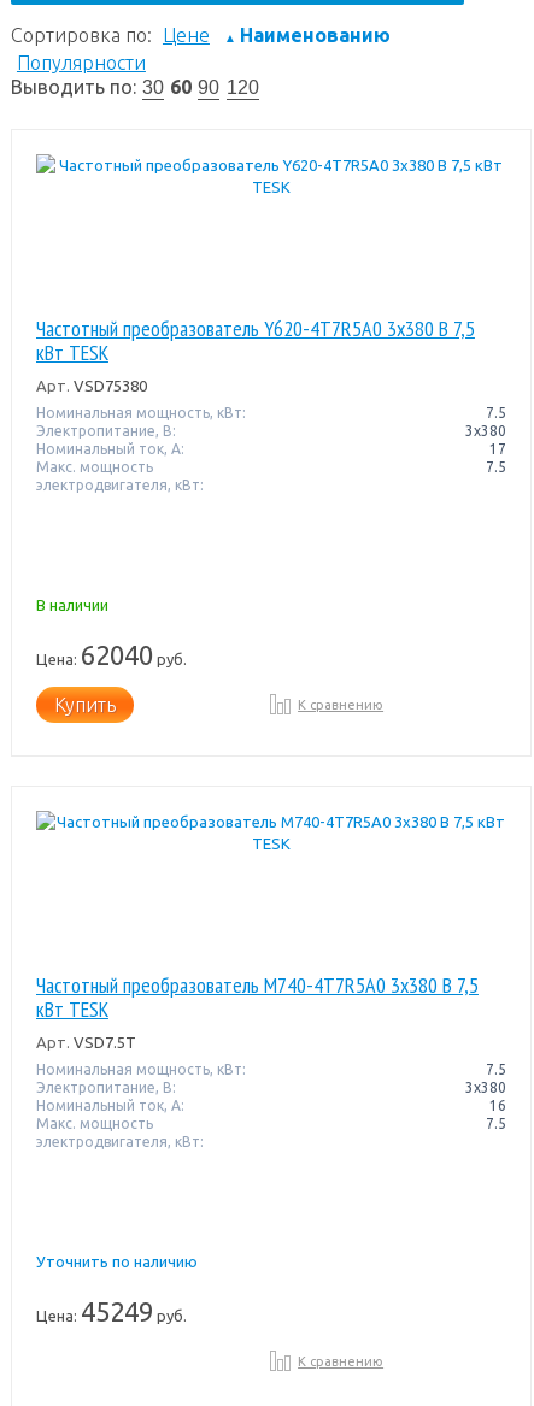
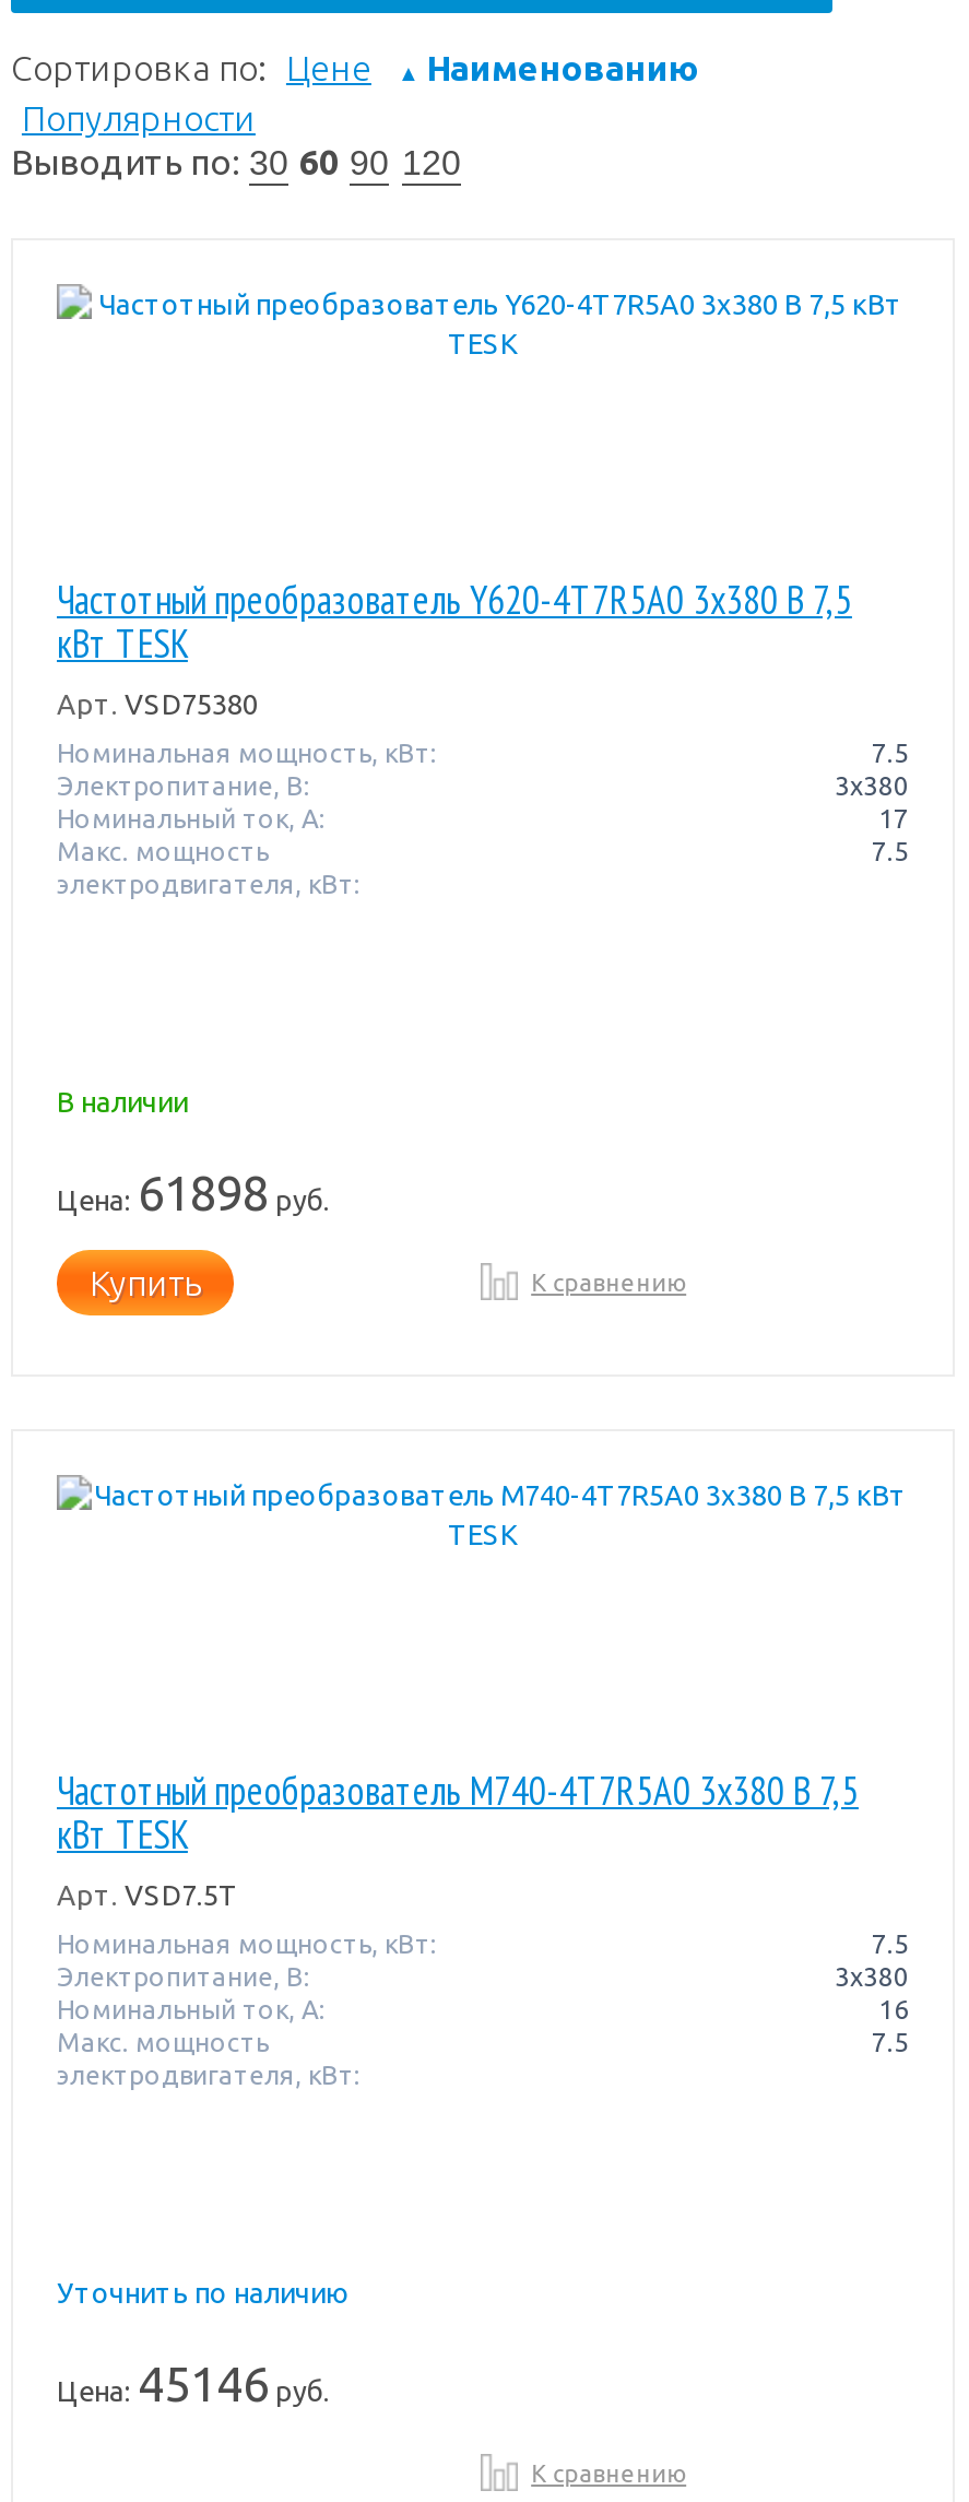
[36,639,187,670] Цена: 62040 руб. -> [57,1164,330,1219] Цена: 61898 руб.
[36,1296,187,1326] Цена: 45249 руб. -> [57,2355,330,2410] Цена: 45146 руб.

